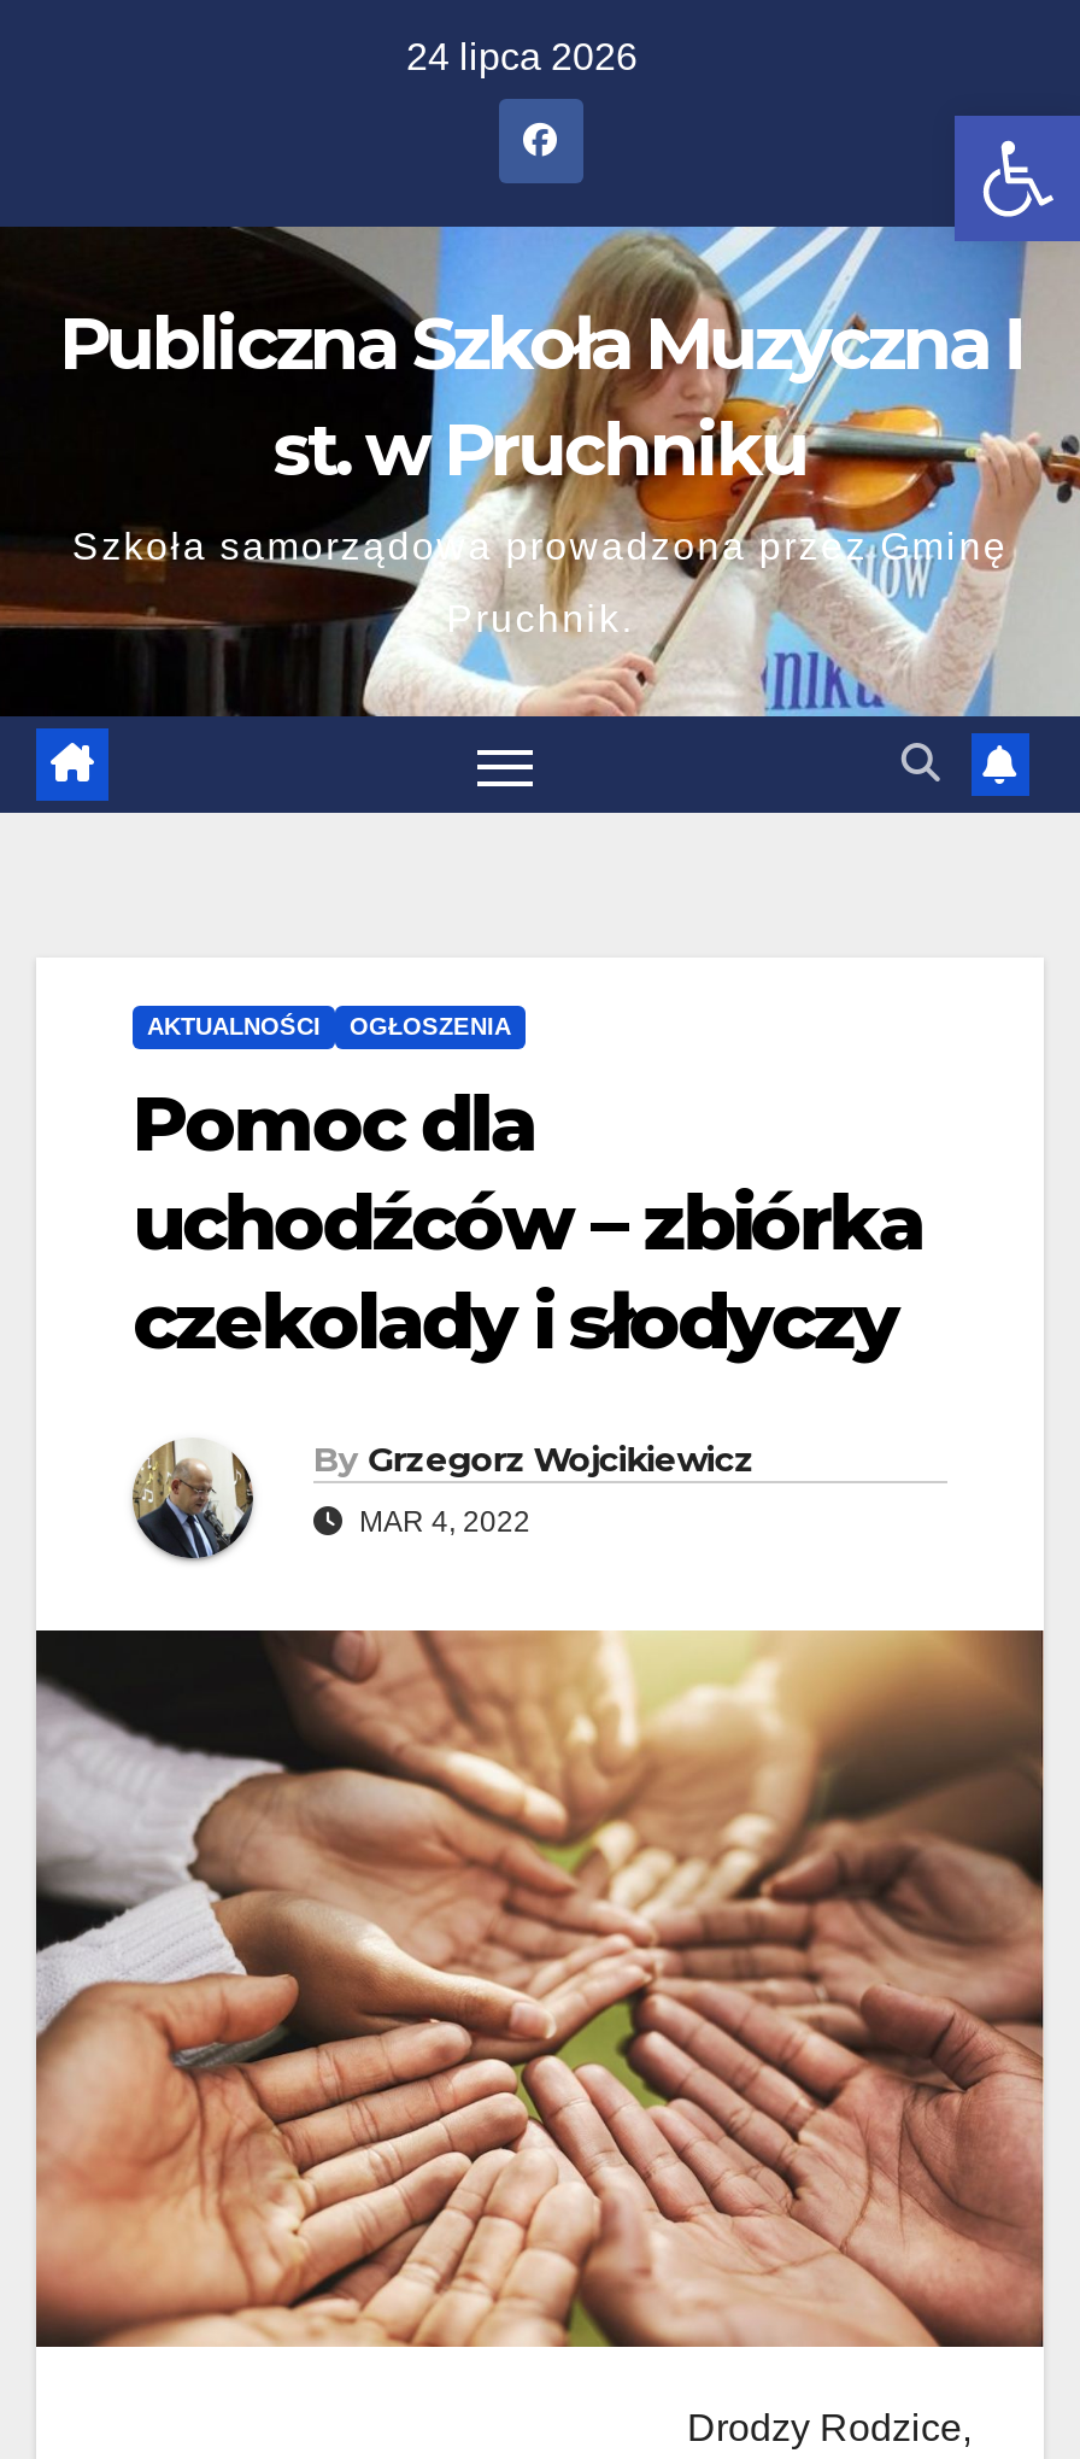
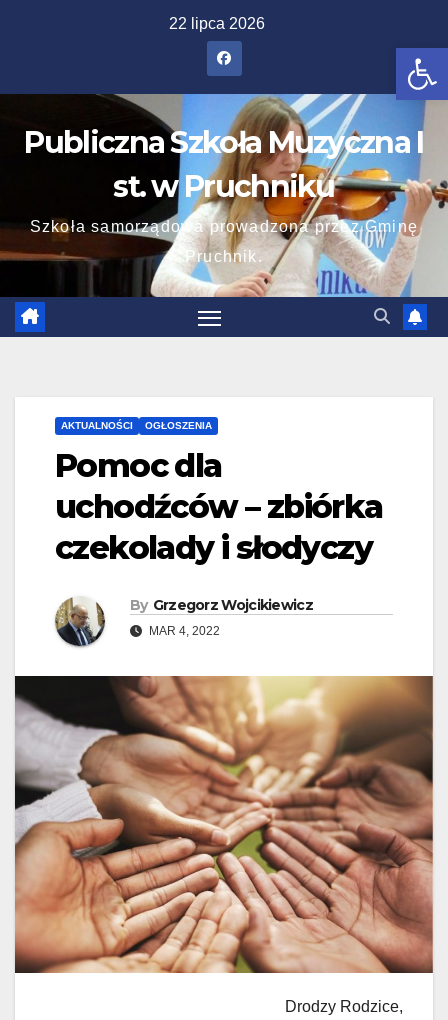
[406,36,638,77] 24 lipca 2026 -> [168,15,264,32] 22 lipca 2026

